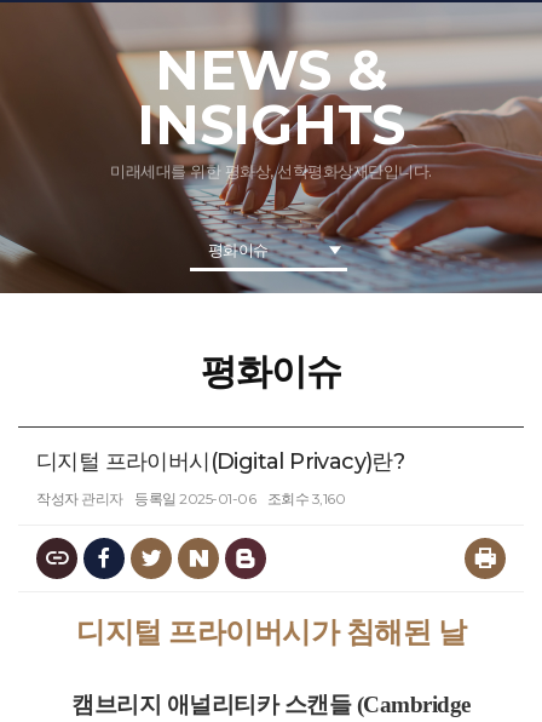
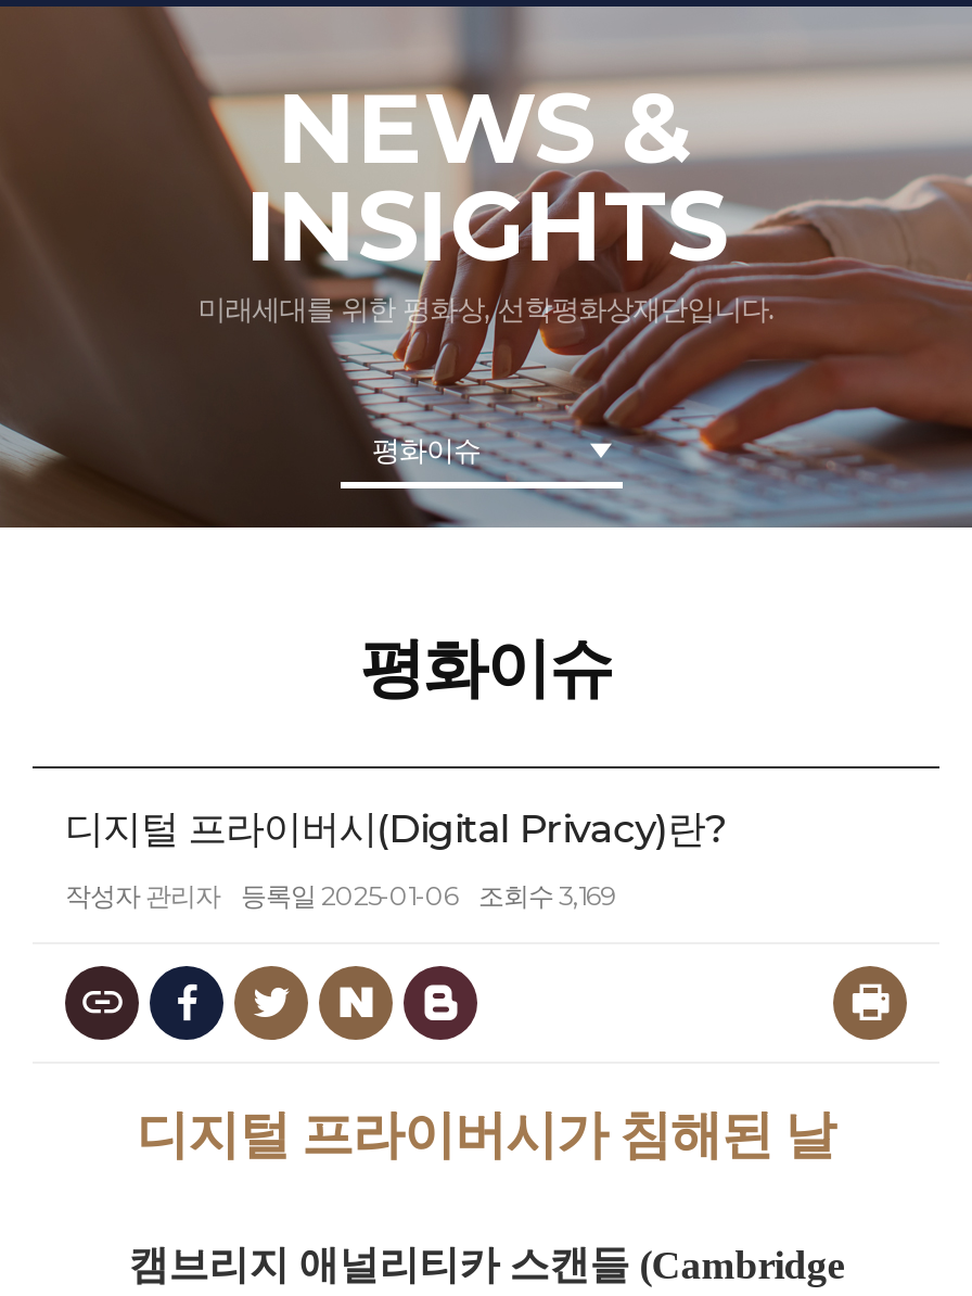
[36,489,345,507] 작성자 관리자 등록일 2025-01-06 조회수 3,160 -> [65,878,614,911] 작성자 관리자 등록일 2025-01-06 조회수 3,169

